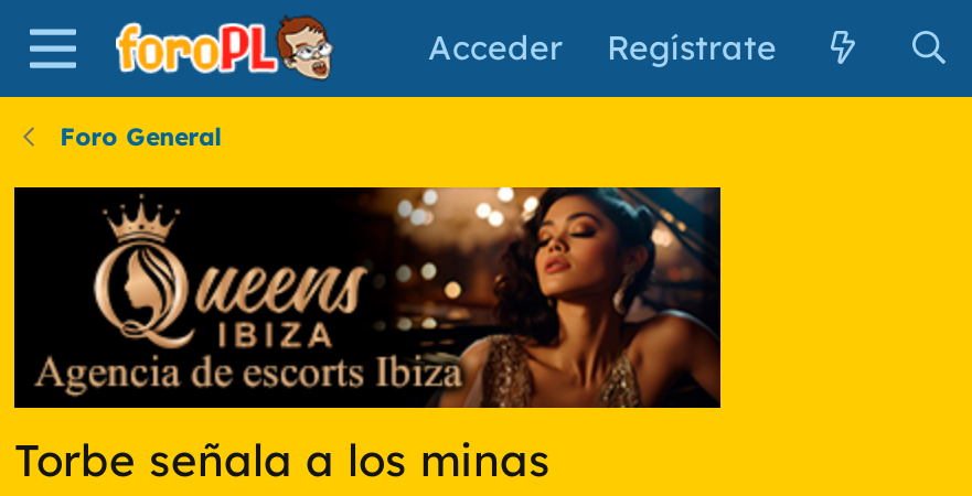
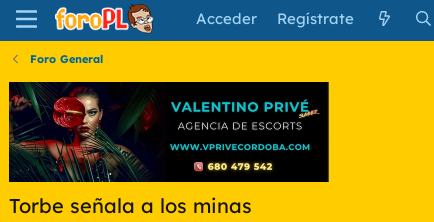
[14,185,718,410] [image] -> [9,81,328,183] [image]

